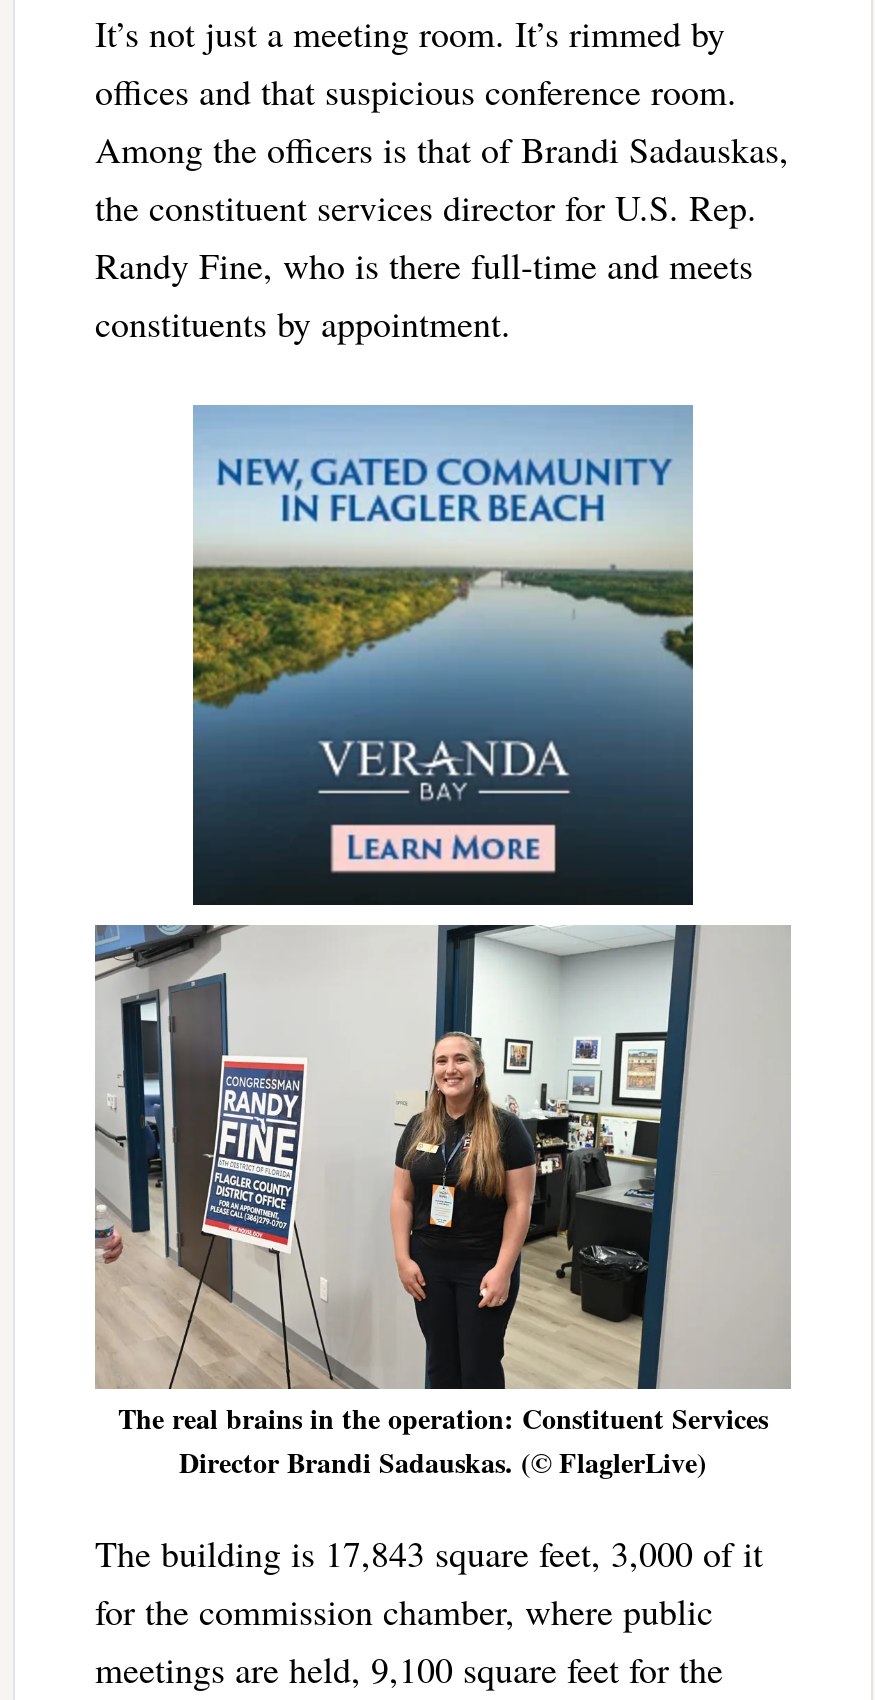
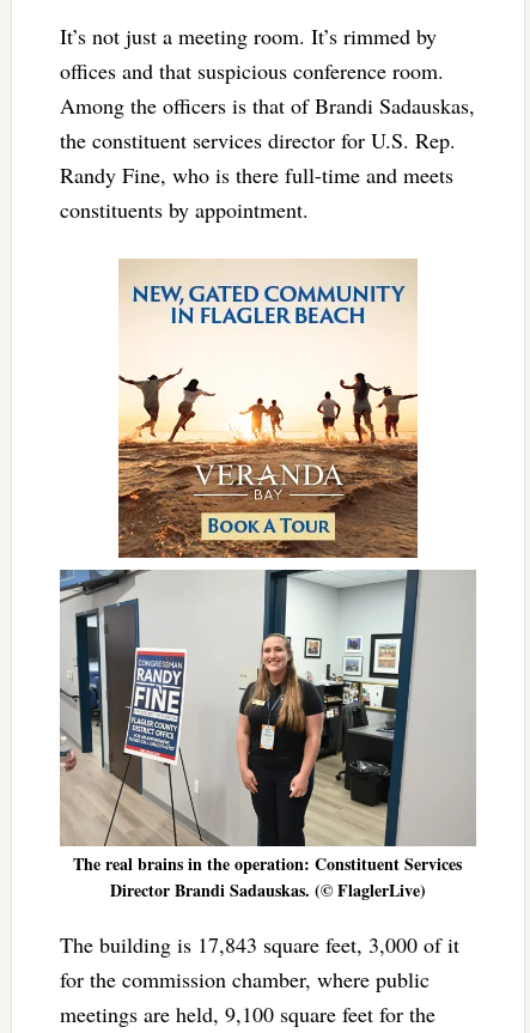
[191,404,695,906] [image] -> [117,259,419,559] [image]

